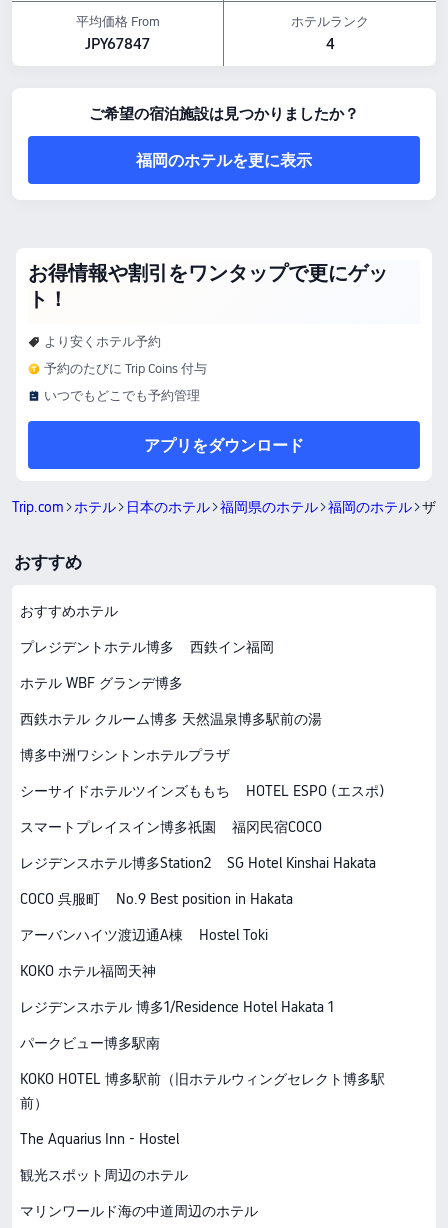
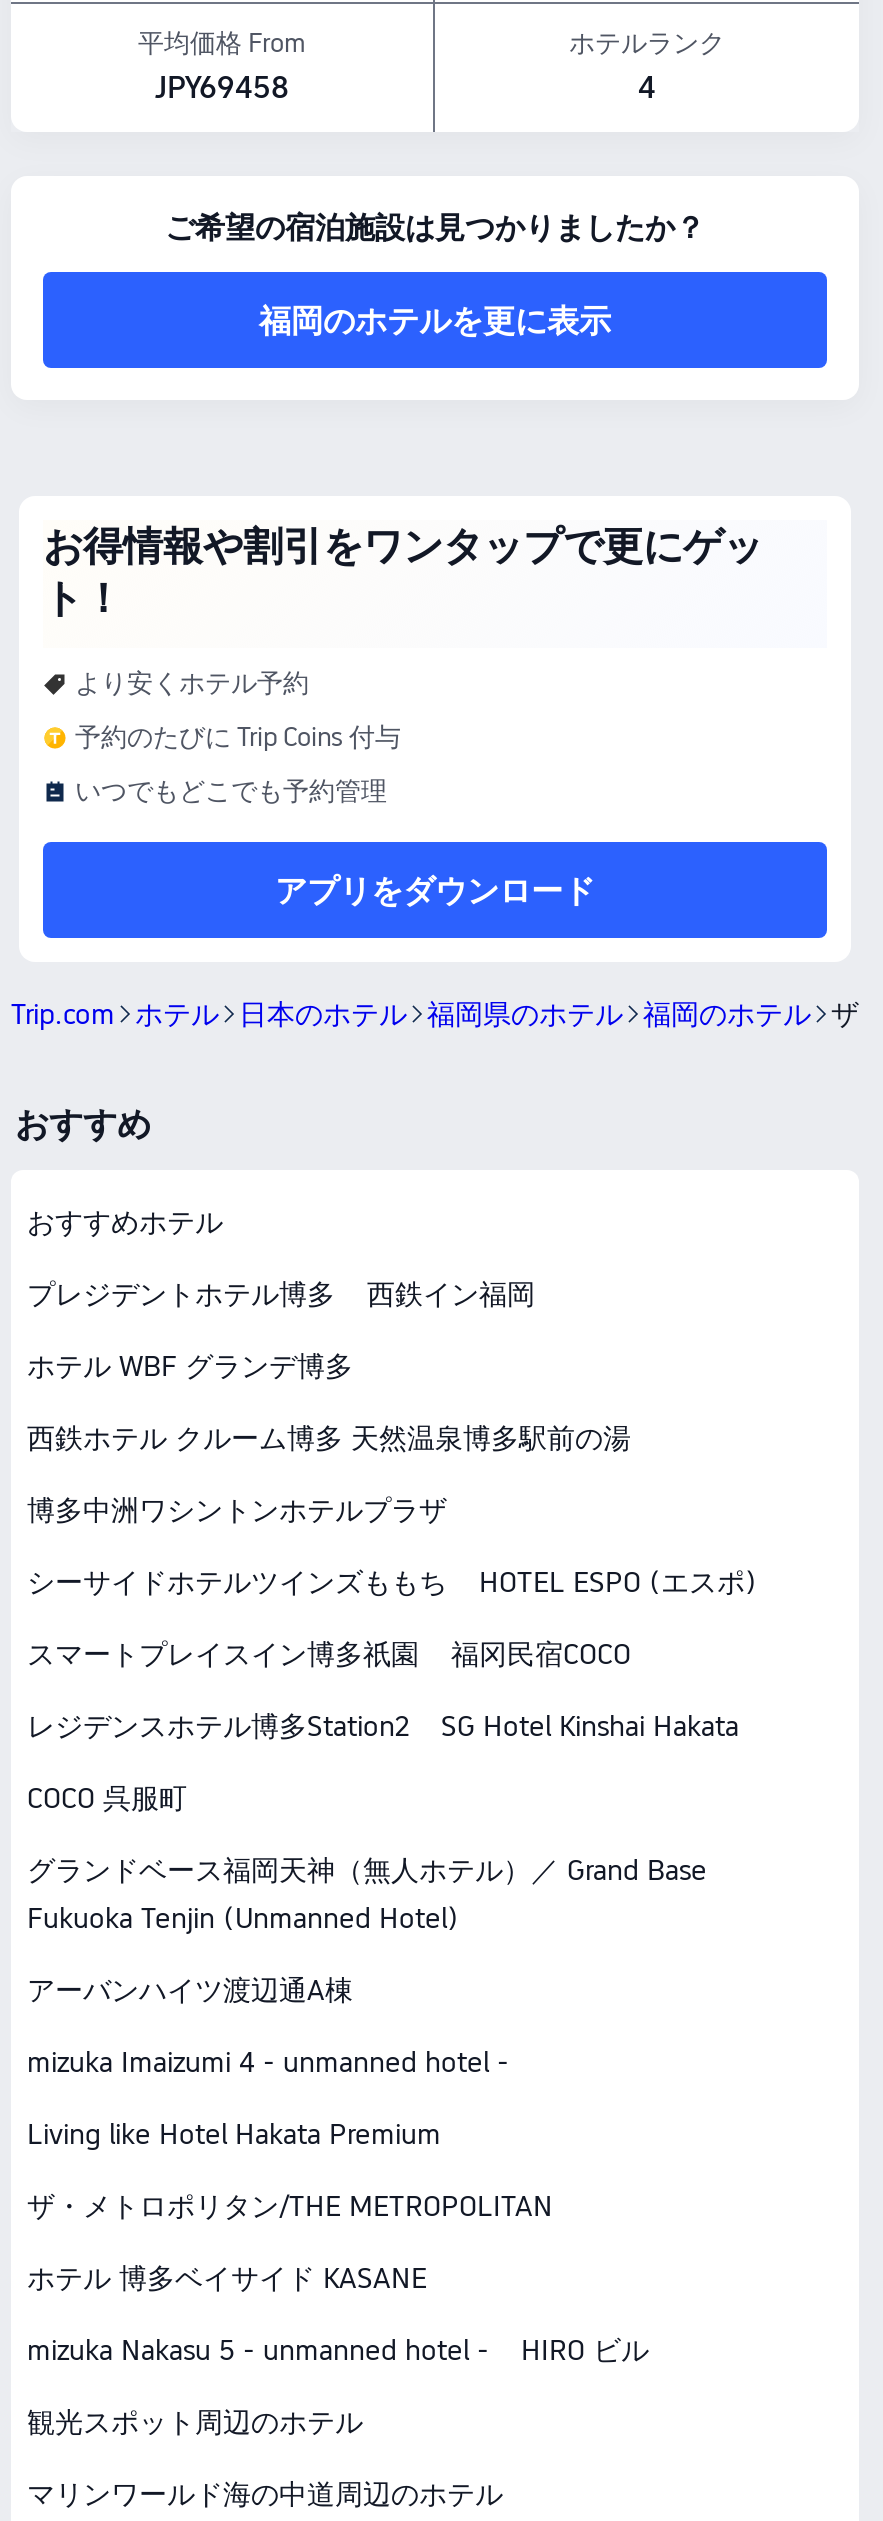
[85,35,150,53] JPY67847 -> [155,70,289,106] JPY69458
[116,891,293,907] No.9 Best position in Hakata -> [27,1854,707,1934] グランドベース福岡天神（無人ホテル）／ Grand Base | Fukuoka Tenjin (Unmanned Hotel)
[20,927,385,1147] Hostel Toki | KOKO ホテル福岡天神 | レジデンスホテル 博多1/Residence Hotel Hakata 1 | パークビュー博多駅南 | KOKO HOTEL 博多駅前（旧ホテルウィングセレクト博多駅 | 前） | The Aquarius Inn - Hostel -> [27,2046,649,2366] mizuka Imaizumi 4 - unmanned hotel - | Living like Hotel Hakata Premium | ザ・メトロポリタン/THE METROPOLITAN | ホテル 博多ベイサイド KASANE | mizuka Nakasu 5 - unmanned hotel - | HIRO ビル
moved [20,927,183,943] -> [27,1974,353,2006]: アーバンハイツ渡辺通A棟

